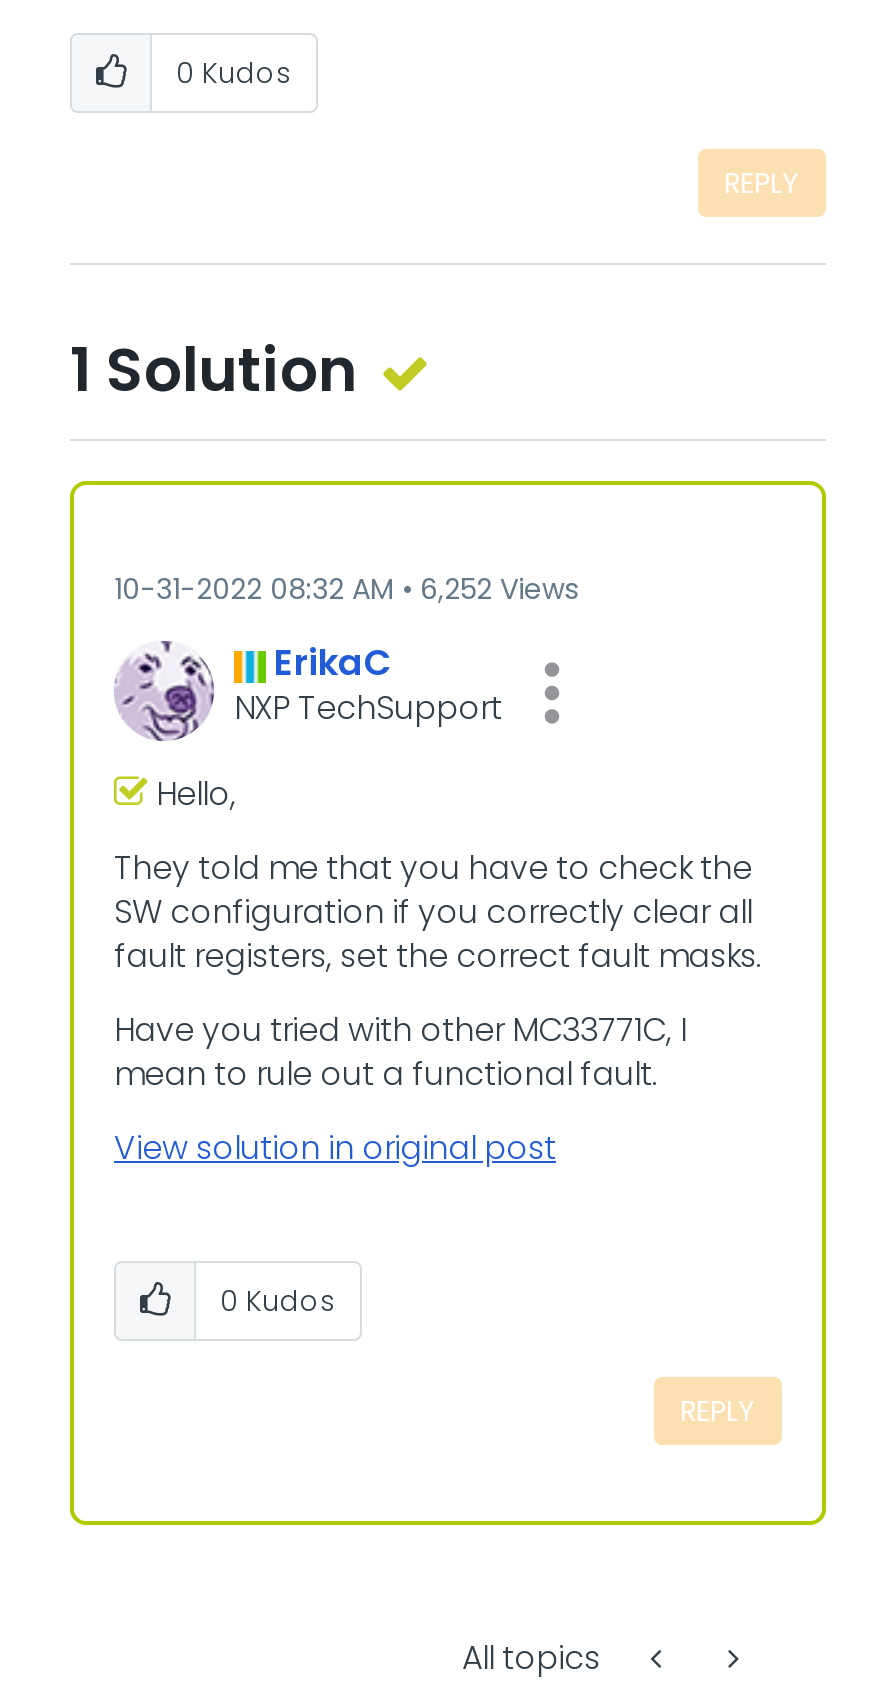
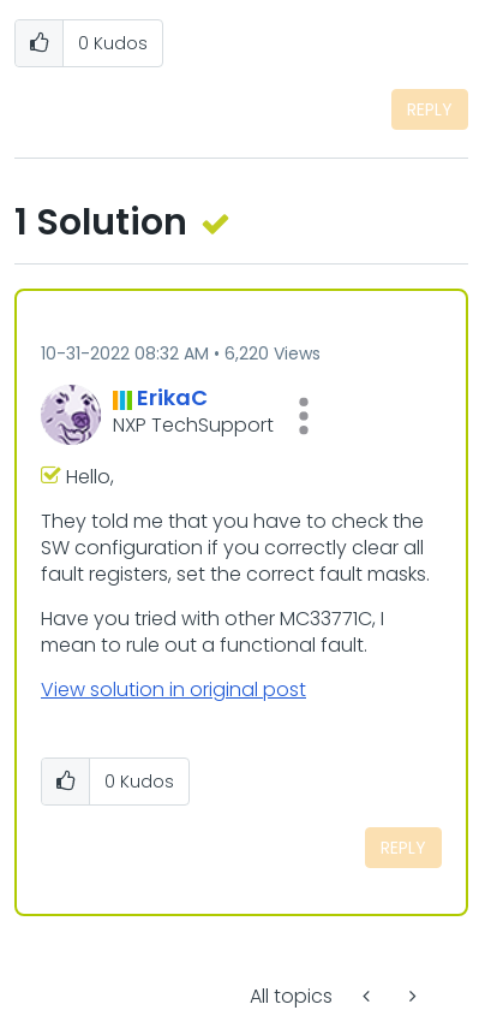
[114,570,578,610] 10-31-2022 08:32 AM 6,252 Views -> [41,342,321,366] 10-31-2022 08:32 AM 6,220 Views

